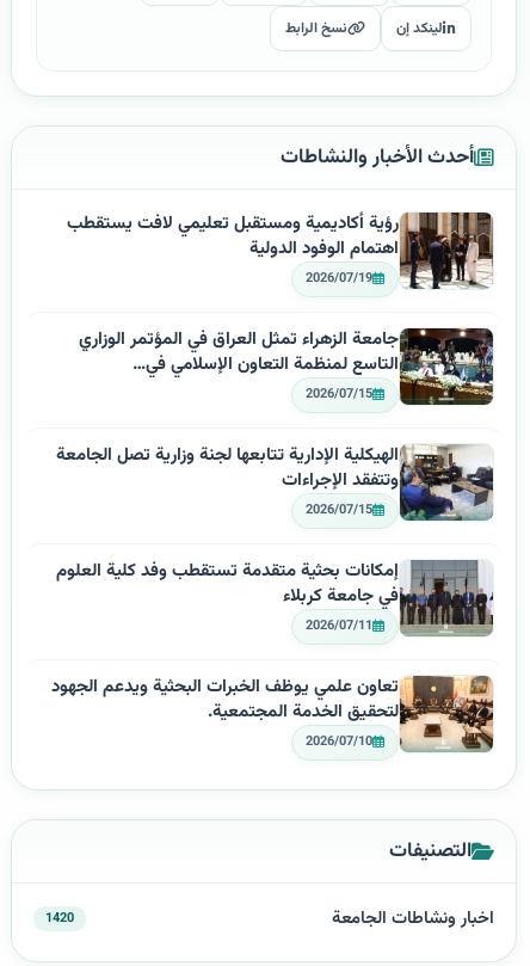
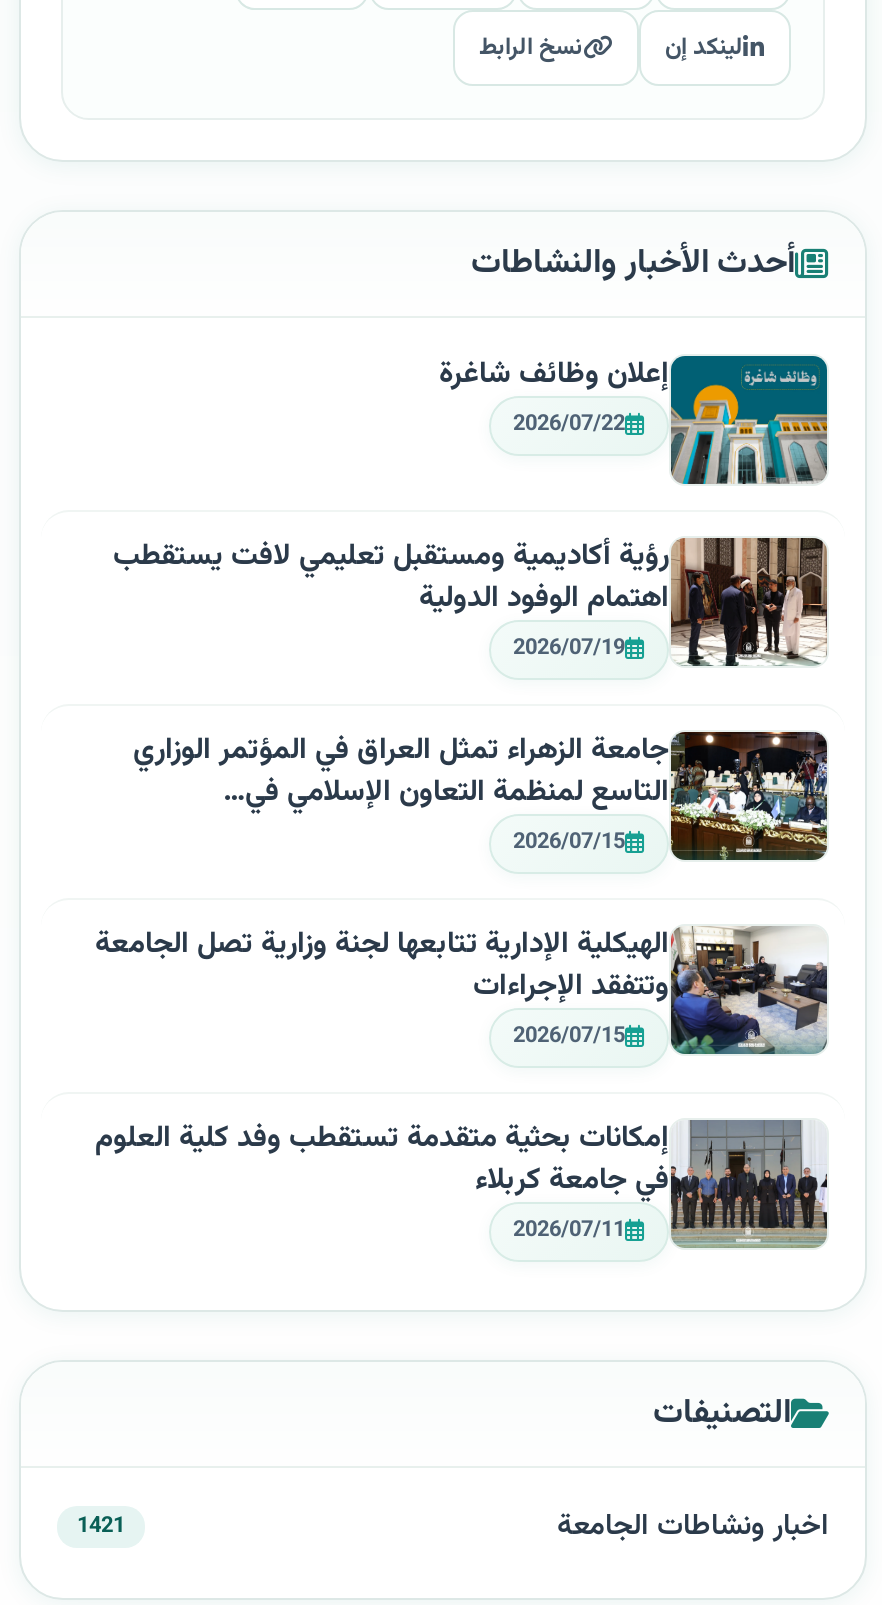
none -> [439,351,829,486] [image] | إعلان وظائف شاغرة | 2026/07/22
moved [56,210,495,636] -> [95,533,831,1247]: [image] | رؤية أكاديمية ومستقبل تعليمي لافت يستقطب | اهتمام الوفود الدولية | ... | في جامعة كربلاء | 2026/07/11
[51,673,494,752] [image] | تعاون علمي يوظف الخبرات البحثية ويدعم الجهود | لتحقيق الخدمة المجتمعية. | 2026/07/10 -> none
[45,908,74,928] 1420 -> [77,1509,125,1543] 1421

